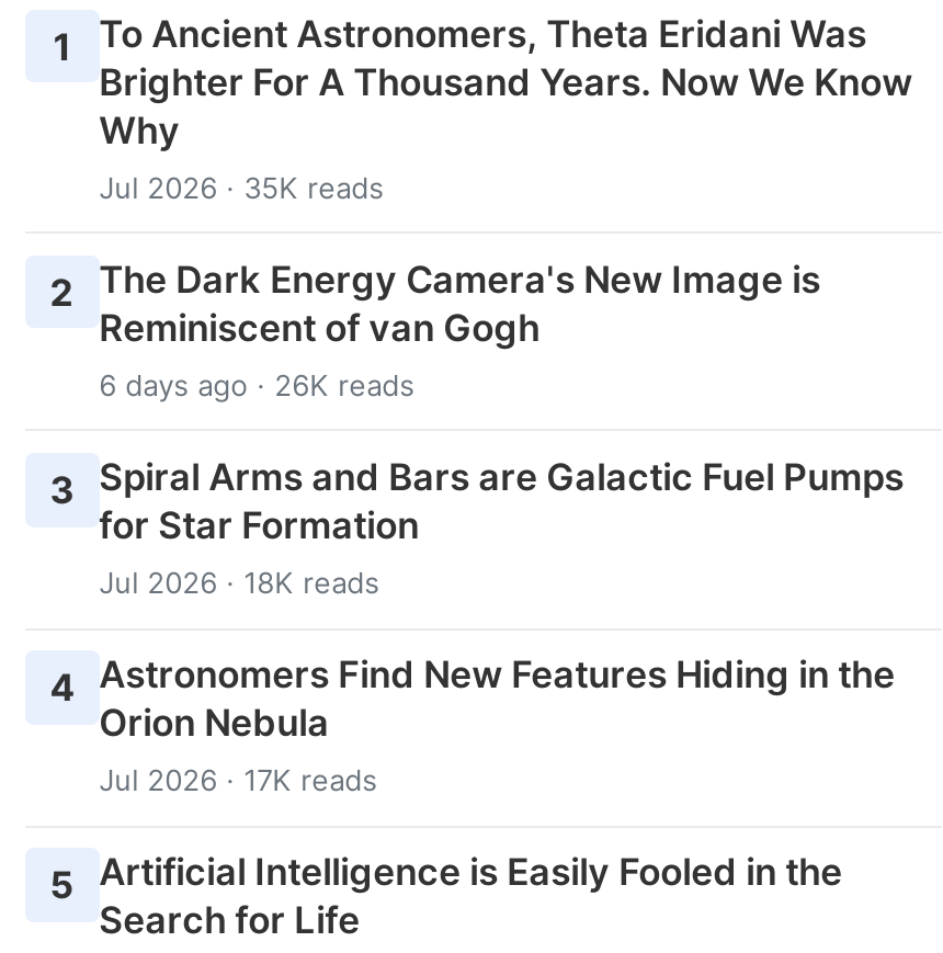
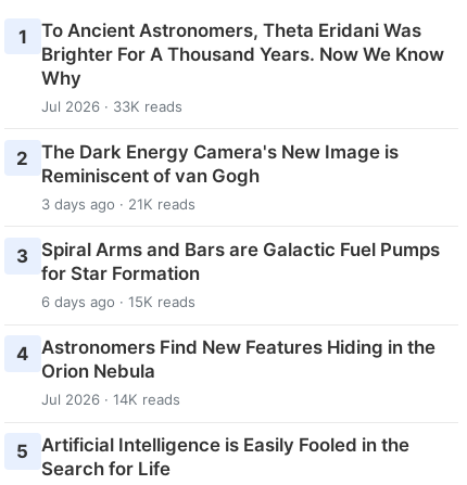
[99,169,384,204] Jul 2026 · 35K reads -> [41,97,182,115] Jul 2026 · 33K reads
[99,367,415,402] 6 days ago · 26K reads -> [41,195,195,213] 3 days ago · 21K reads
[99,565,380,600] Jul 2026 · 18K reads -> [41,293,195,310] 6 days ago · 15K reads
[99,763,377,798] Jul 2026 · 17K reads -> [41,391,180,408] Jul 2026 · 14K reads

